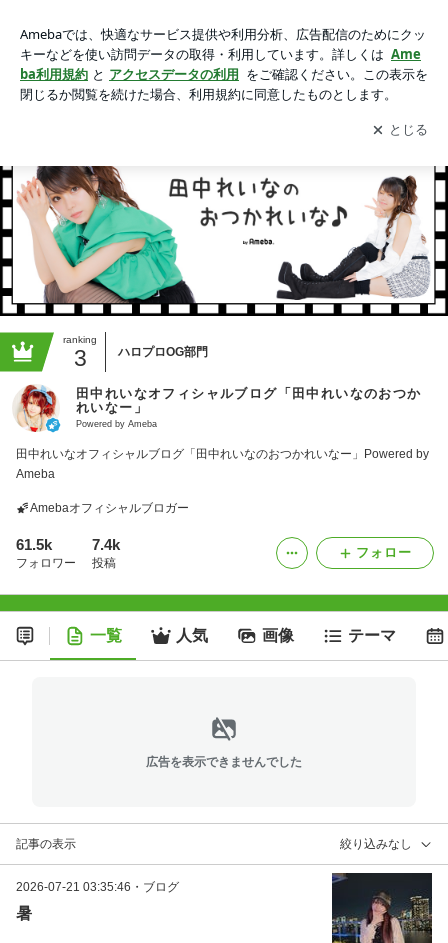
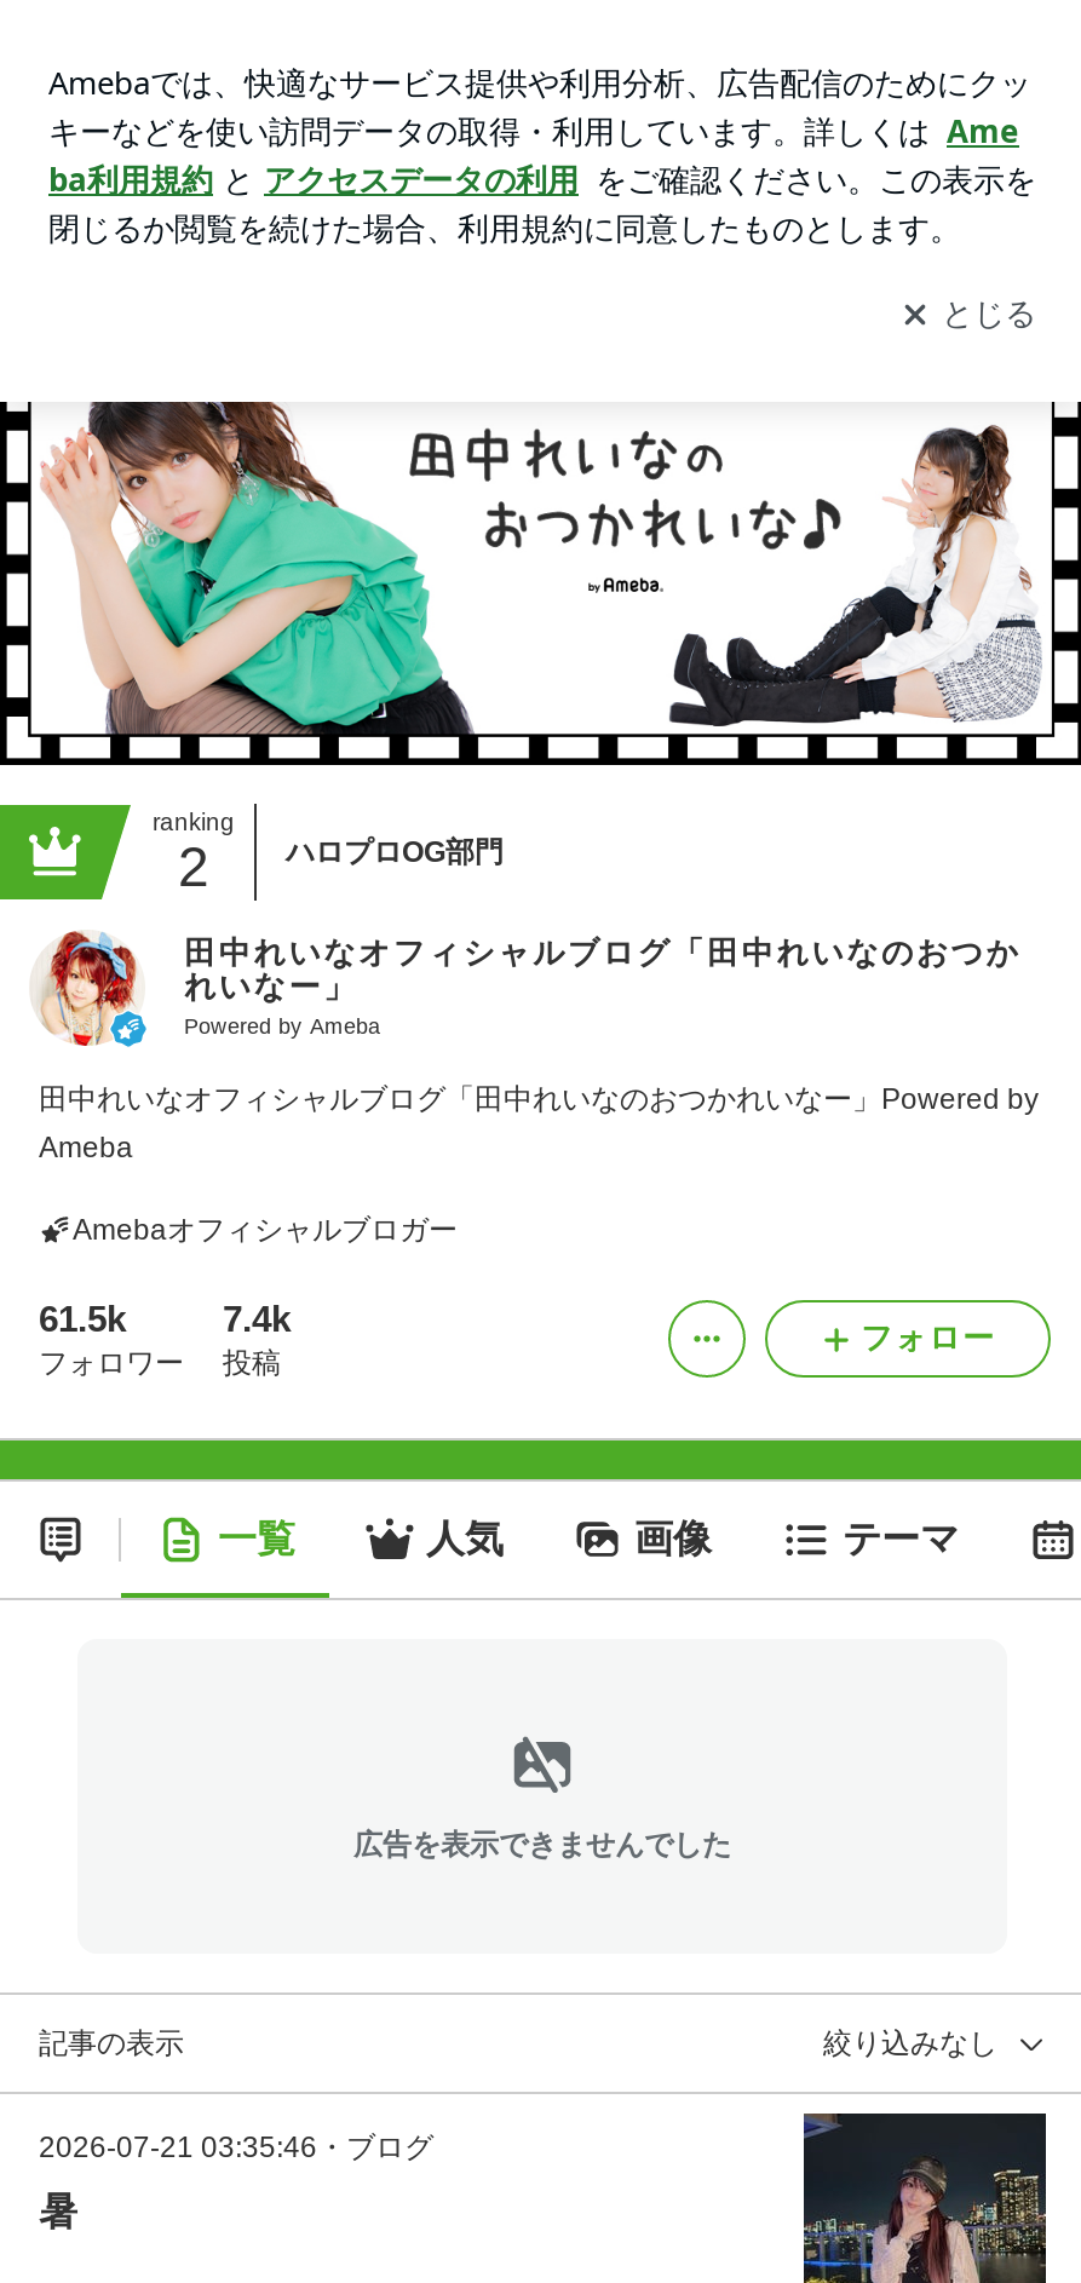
[73,344,86,370] 3 -> [178,834,209,897] 2

